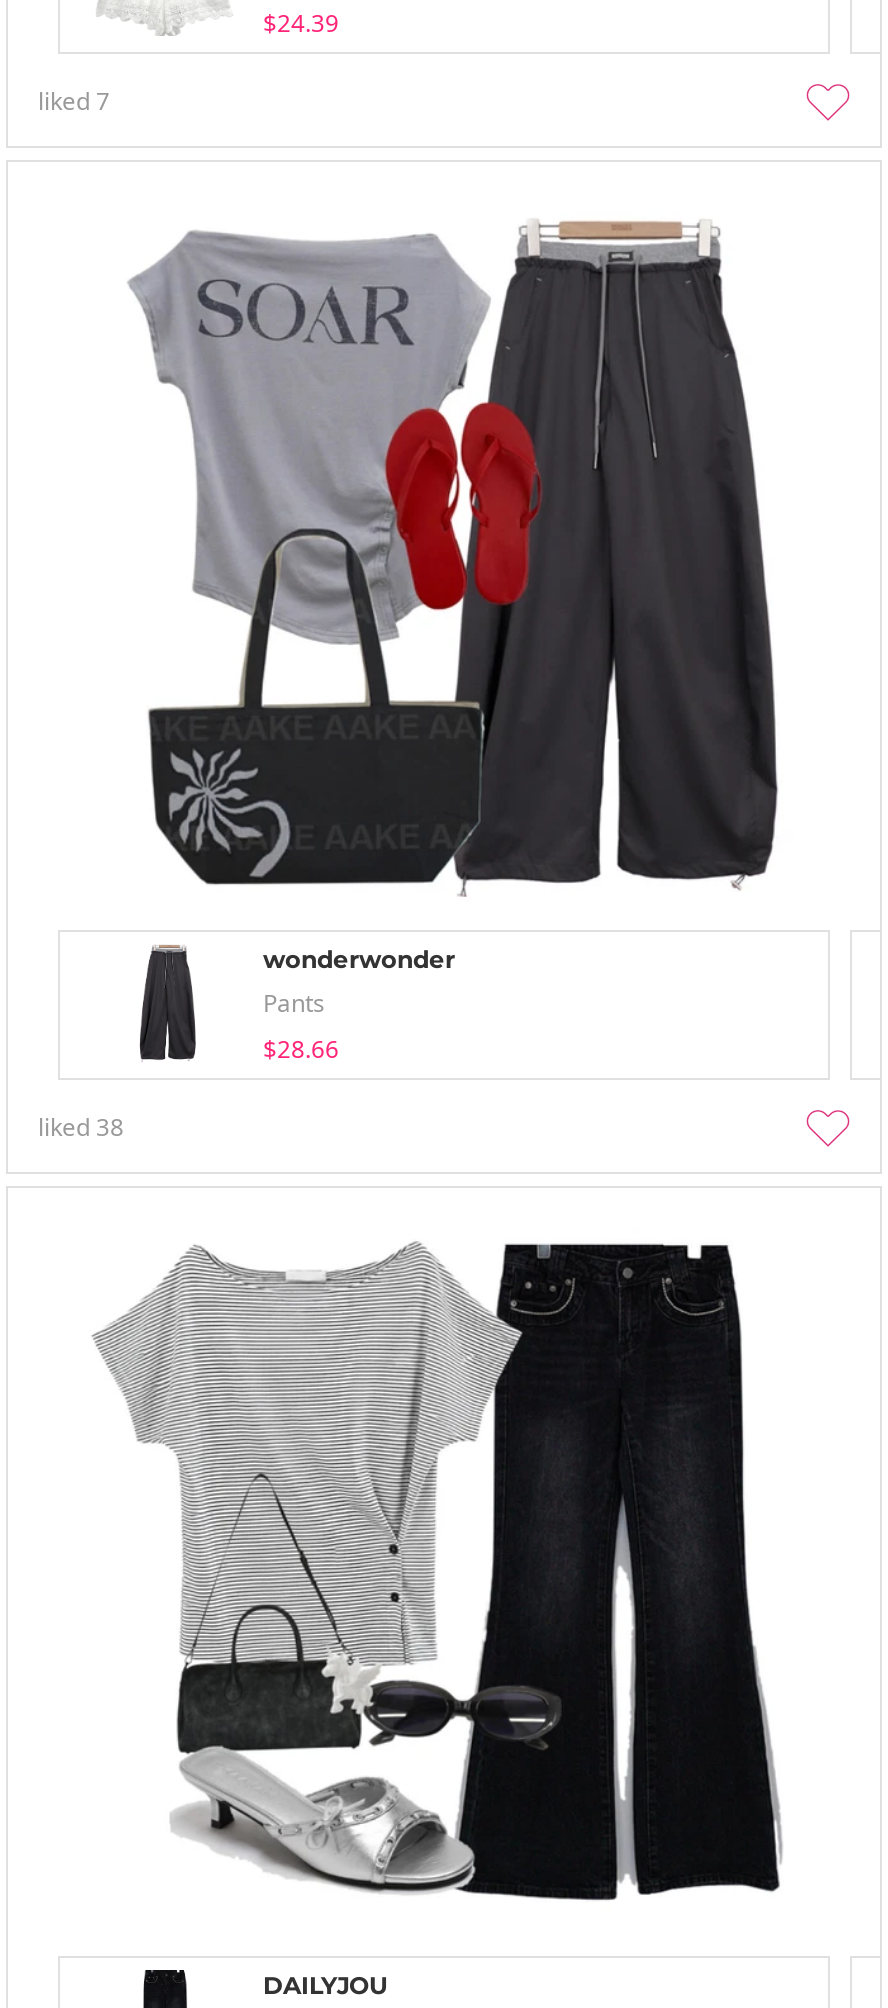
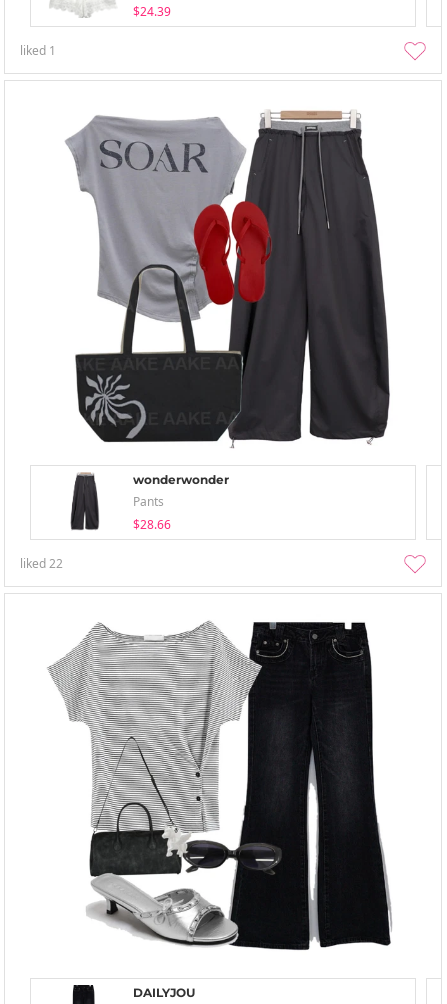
[38,84,110,118] liked 7 -> [20,42,56,59] liked 1
[38,1110,124,1144] liked 38 -> [20,555,63,572] liked 22

